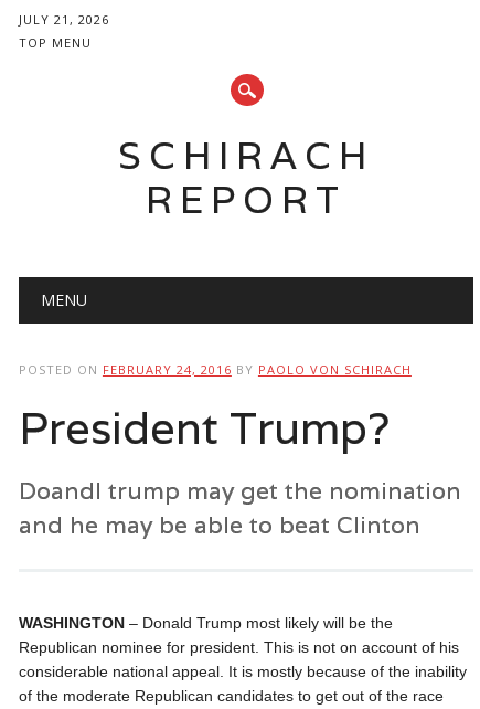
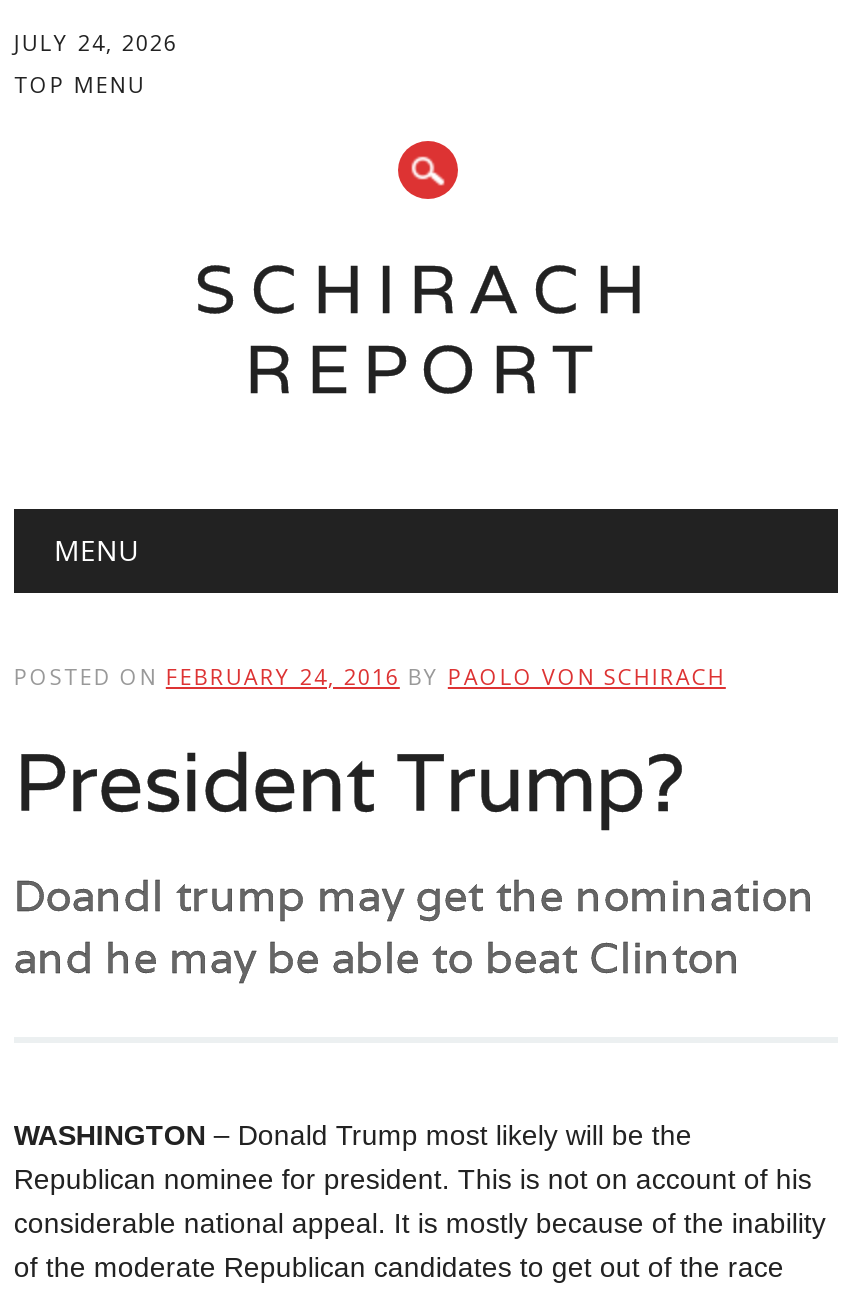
[19,11,109,28] JULY 21, 2026 -> [14,27,178,57] JULY 24, 2026

